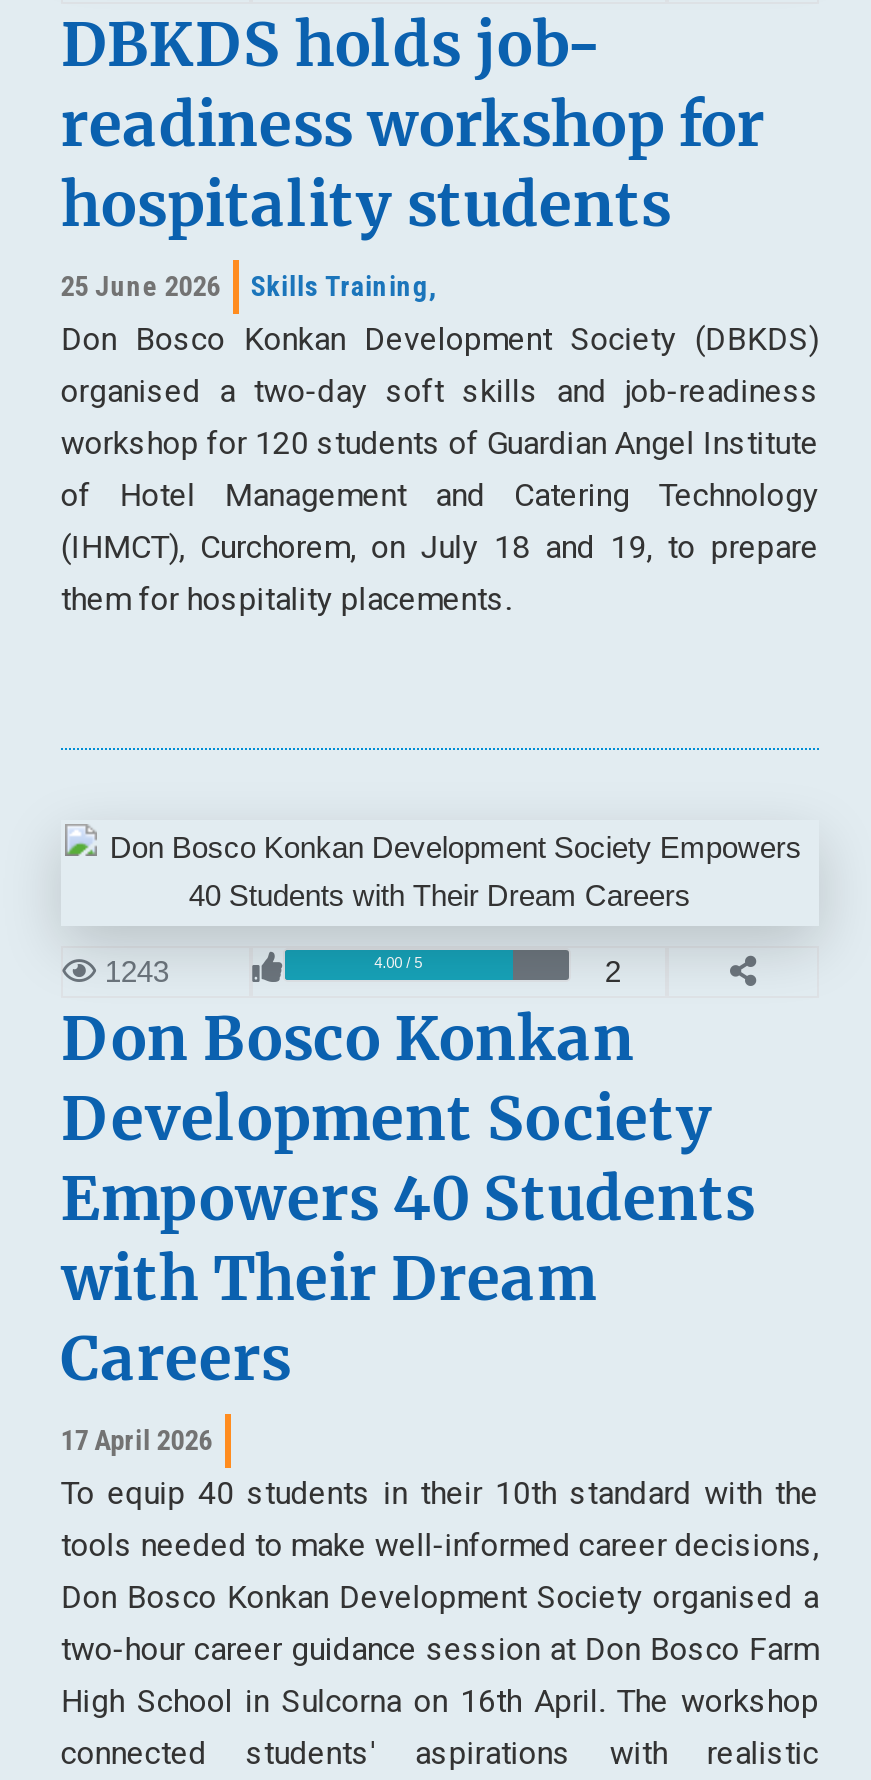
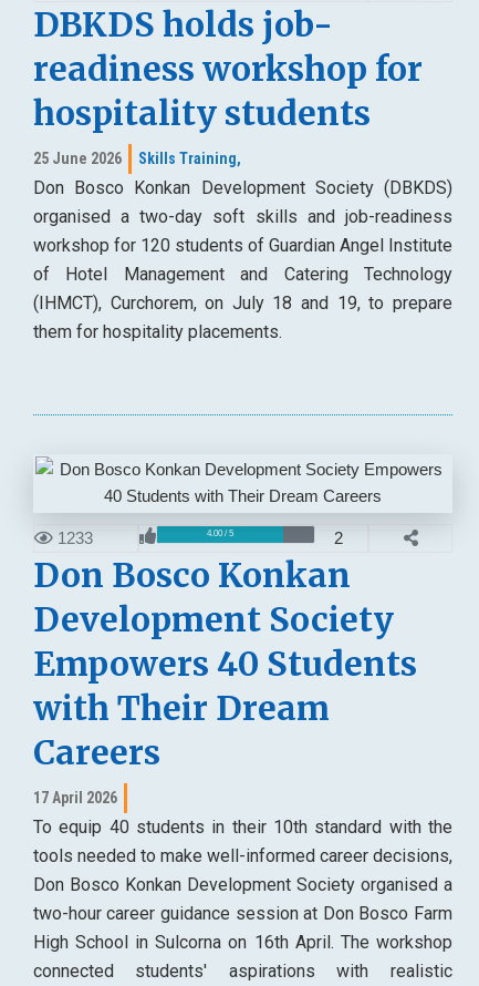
[97,953,169,987] 1243 -> [53,528,93,547] 1233

